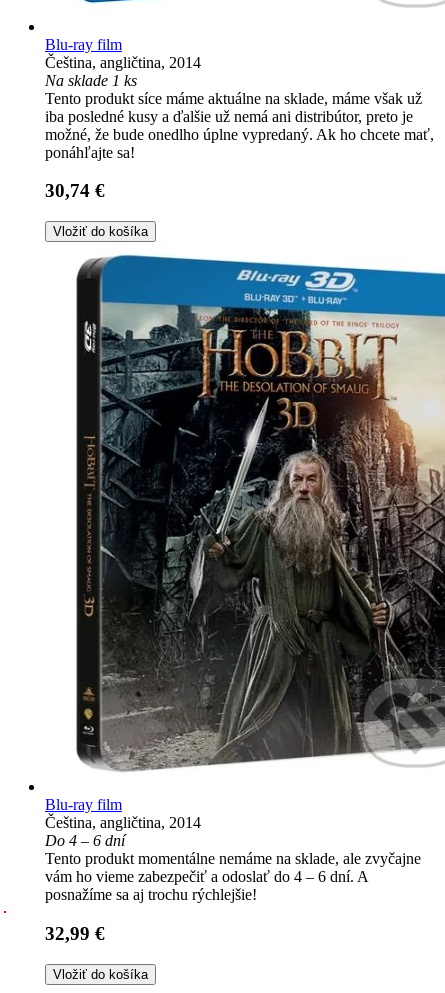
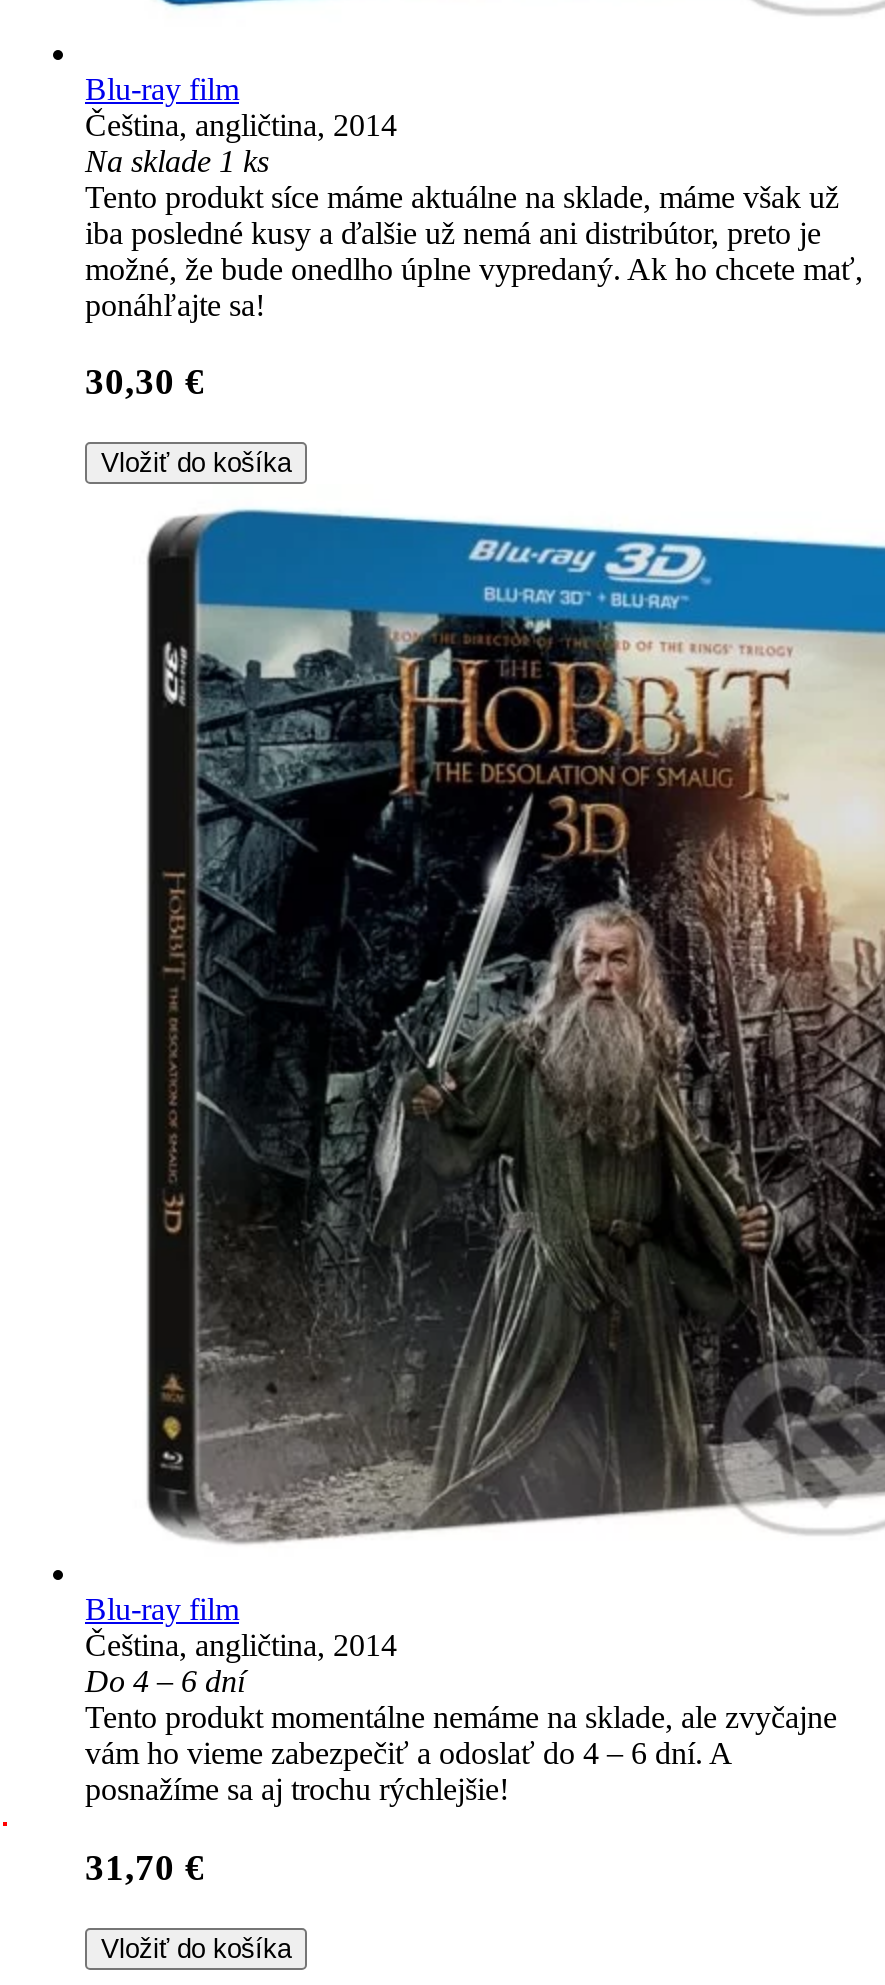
[45,180,105,201] 30,74 € -> [85,361,205,403] 30,30 €
[45,923,105,944] 32,99 € -> [85,1846,205,1888] 31,70 €

